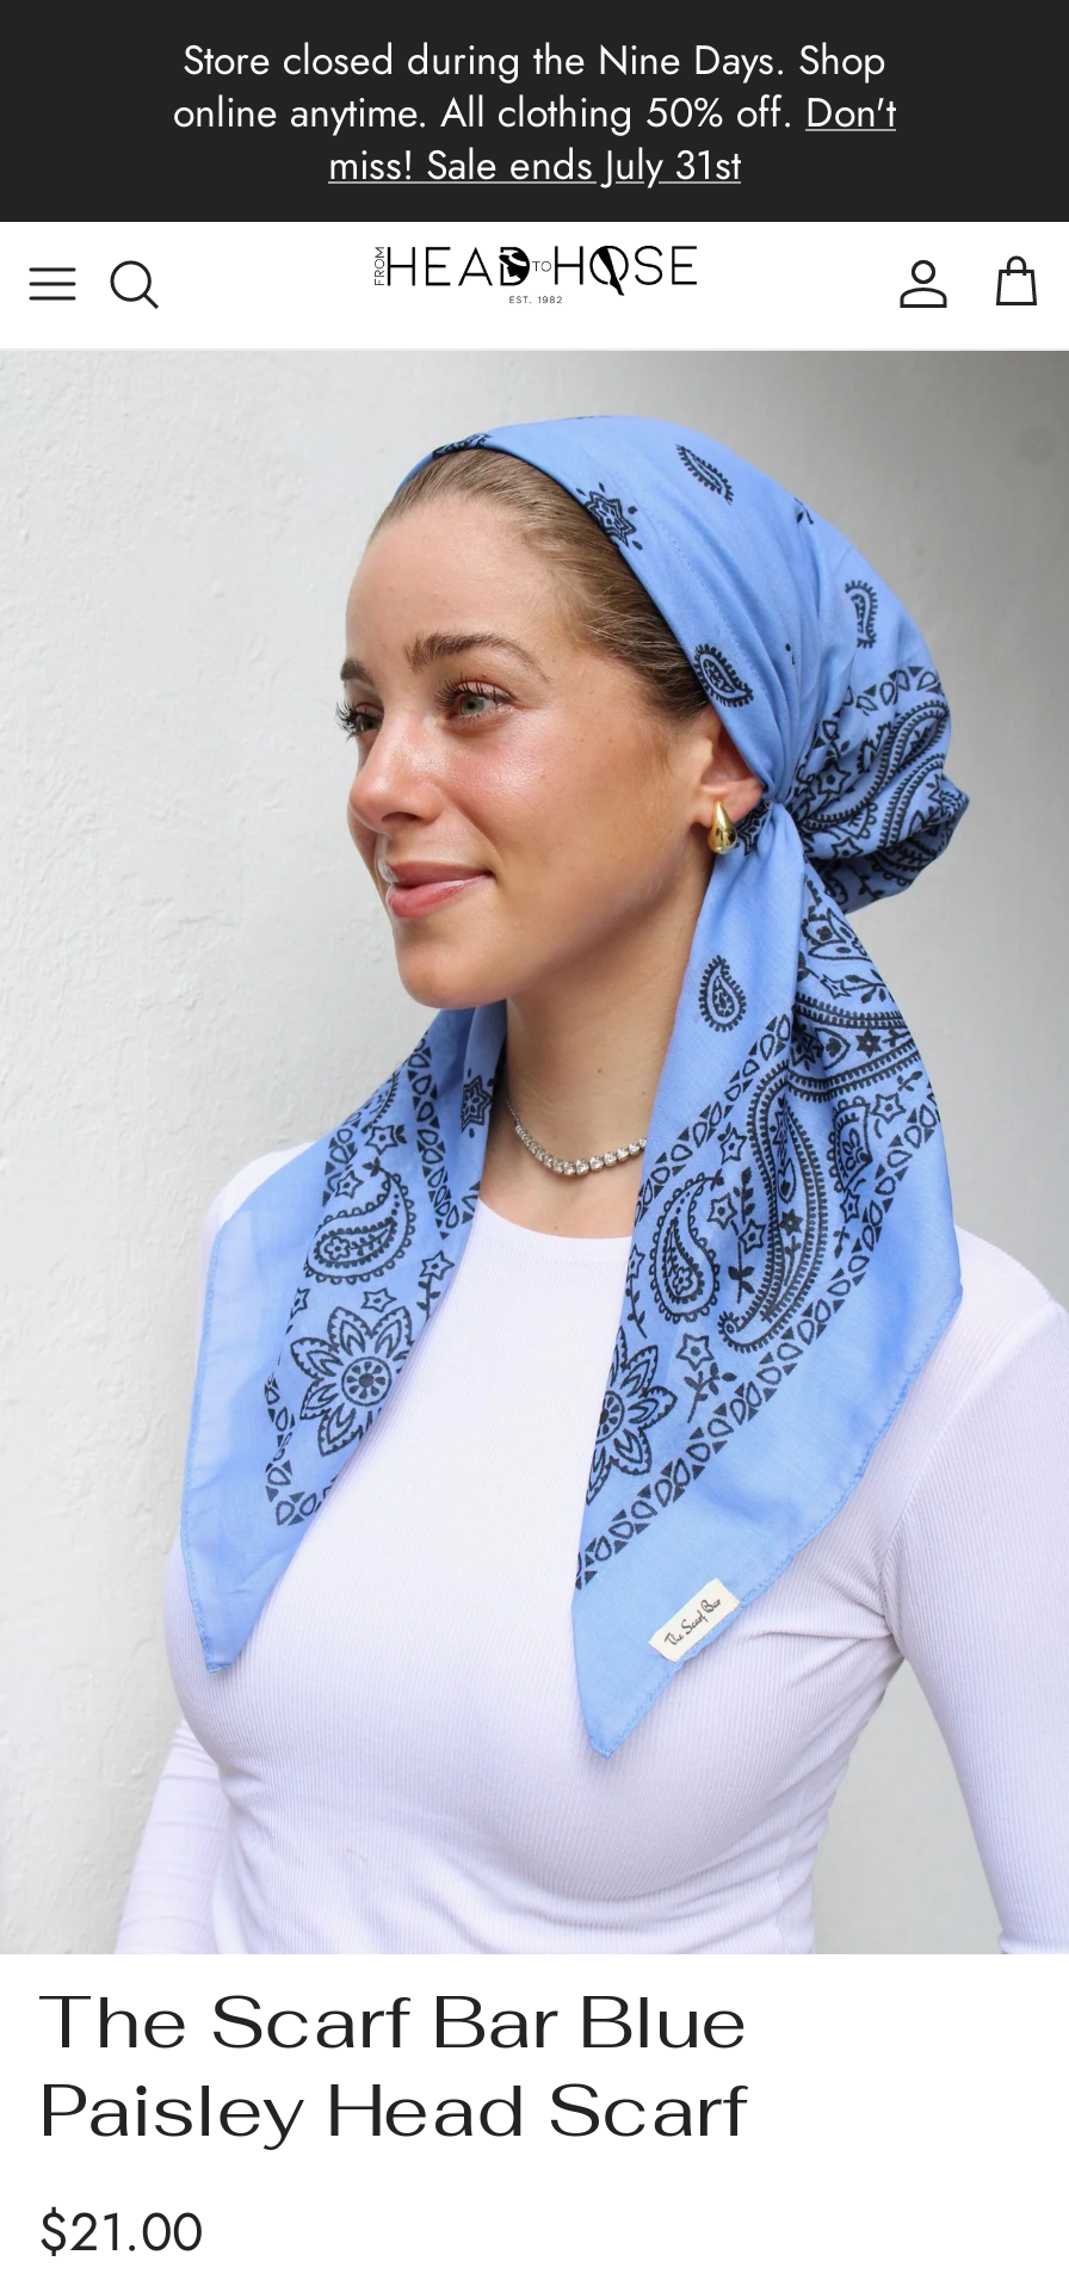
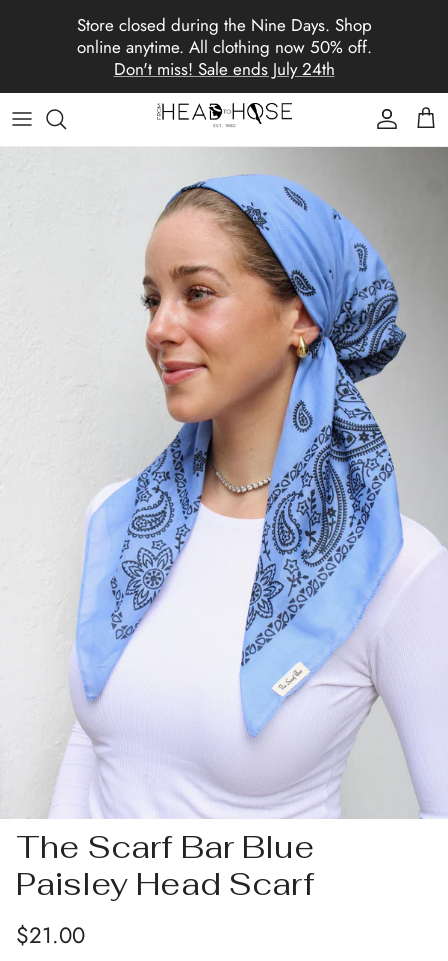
[173,83,896,192] online anytime. All clothing 50% off. Don't | miss! Sale ends July 31st -> [76,35,371,81] online anytime. All clothing now 50% off. | Don't miss! Sale ends July 24th

